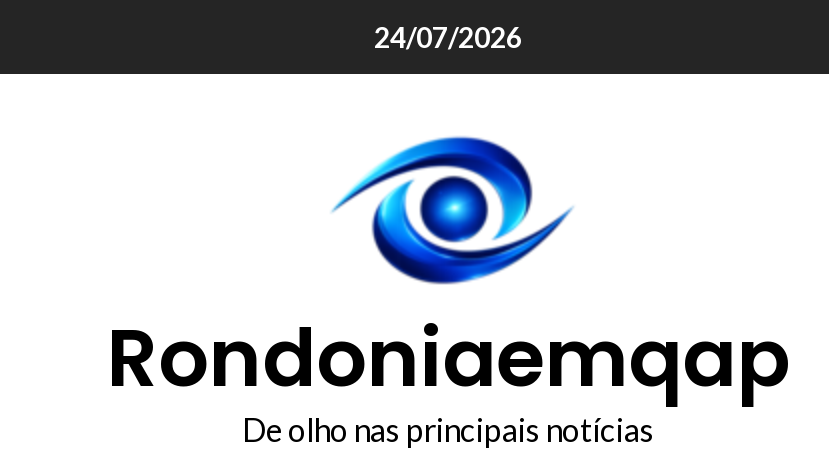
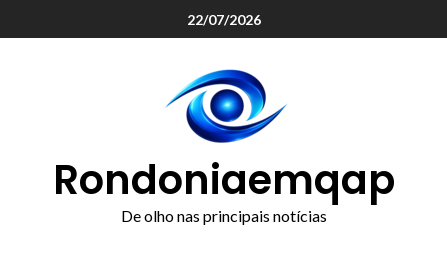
[374,20,522,54] 24/07/2026 -> [187,11,261,28] 22/07/2026

